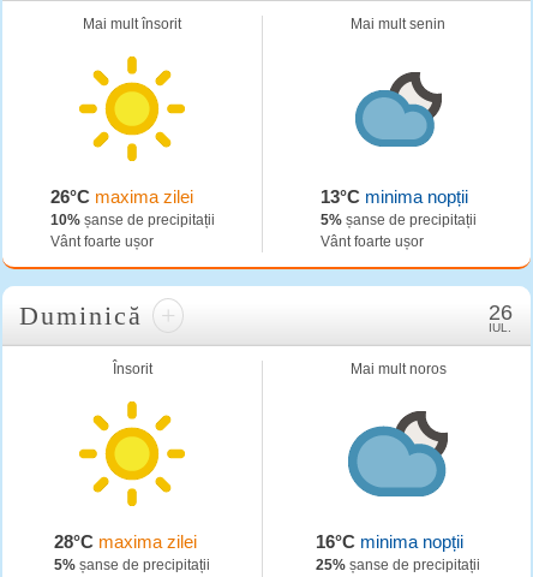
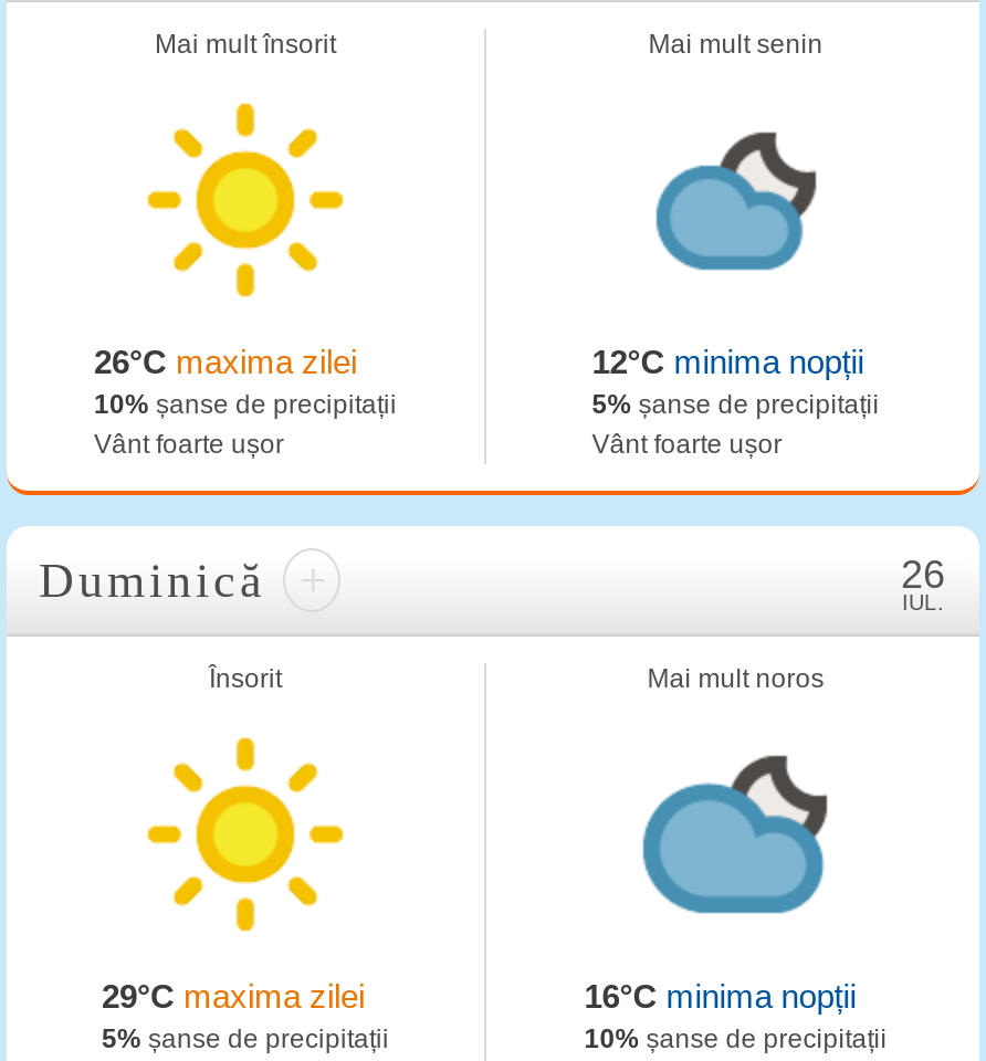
[320,186,468,207] 13°C minima nopții -> [592,343,864,380] 12°C minima nopții
[54,531,197,552] 28°C maxima zilei -> [102,977,365,1015] 29°C maxima zilei
[316,557,480,573] 25% șanse de precipitații -> [584,1023,887,1054] 10% șanse de precipitații

